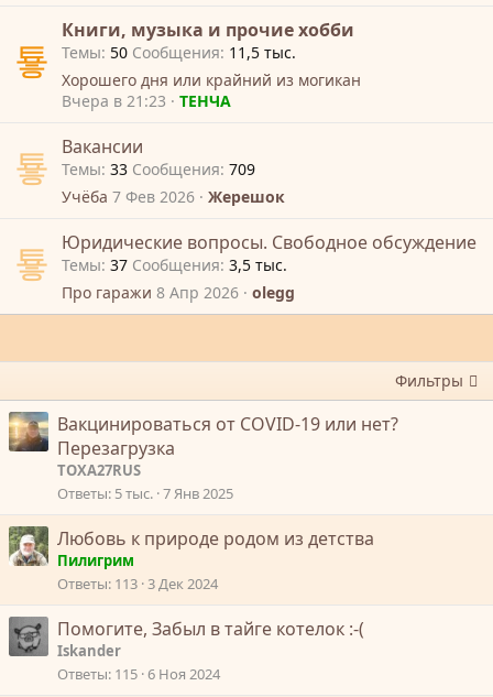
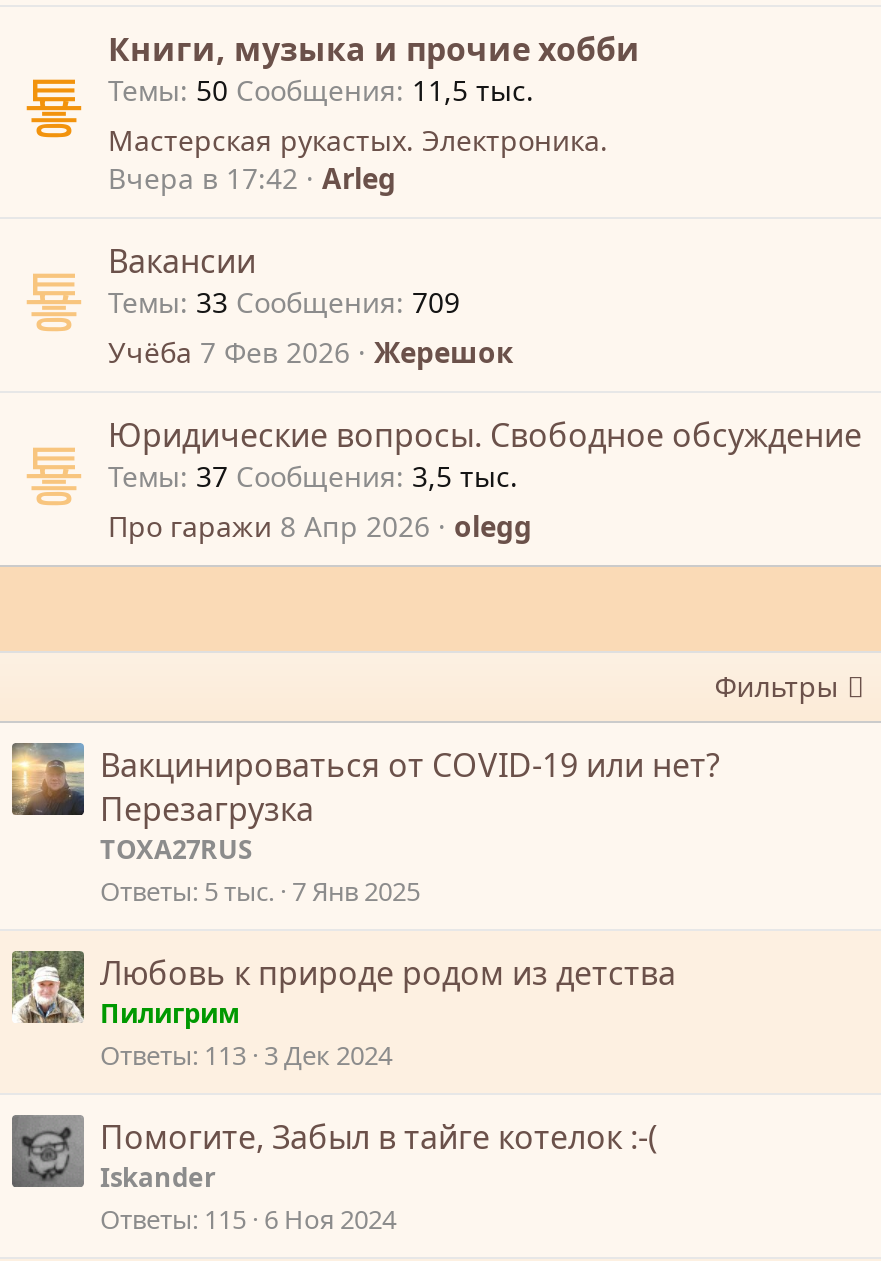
[62,70,361,112] Хорошего дня или крайний из могикан | Вчера в 21:23 | ТЕНЧА -> [108,122,608,198] Мастерская рукастых. Электроника. | Вчера в 17:42 | Arleg

